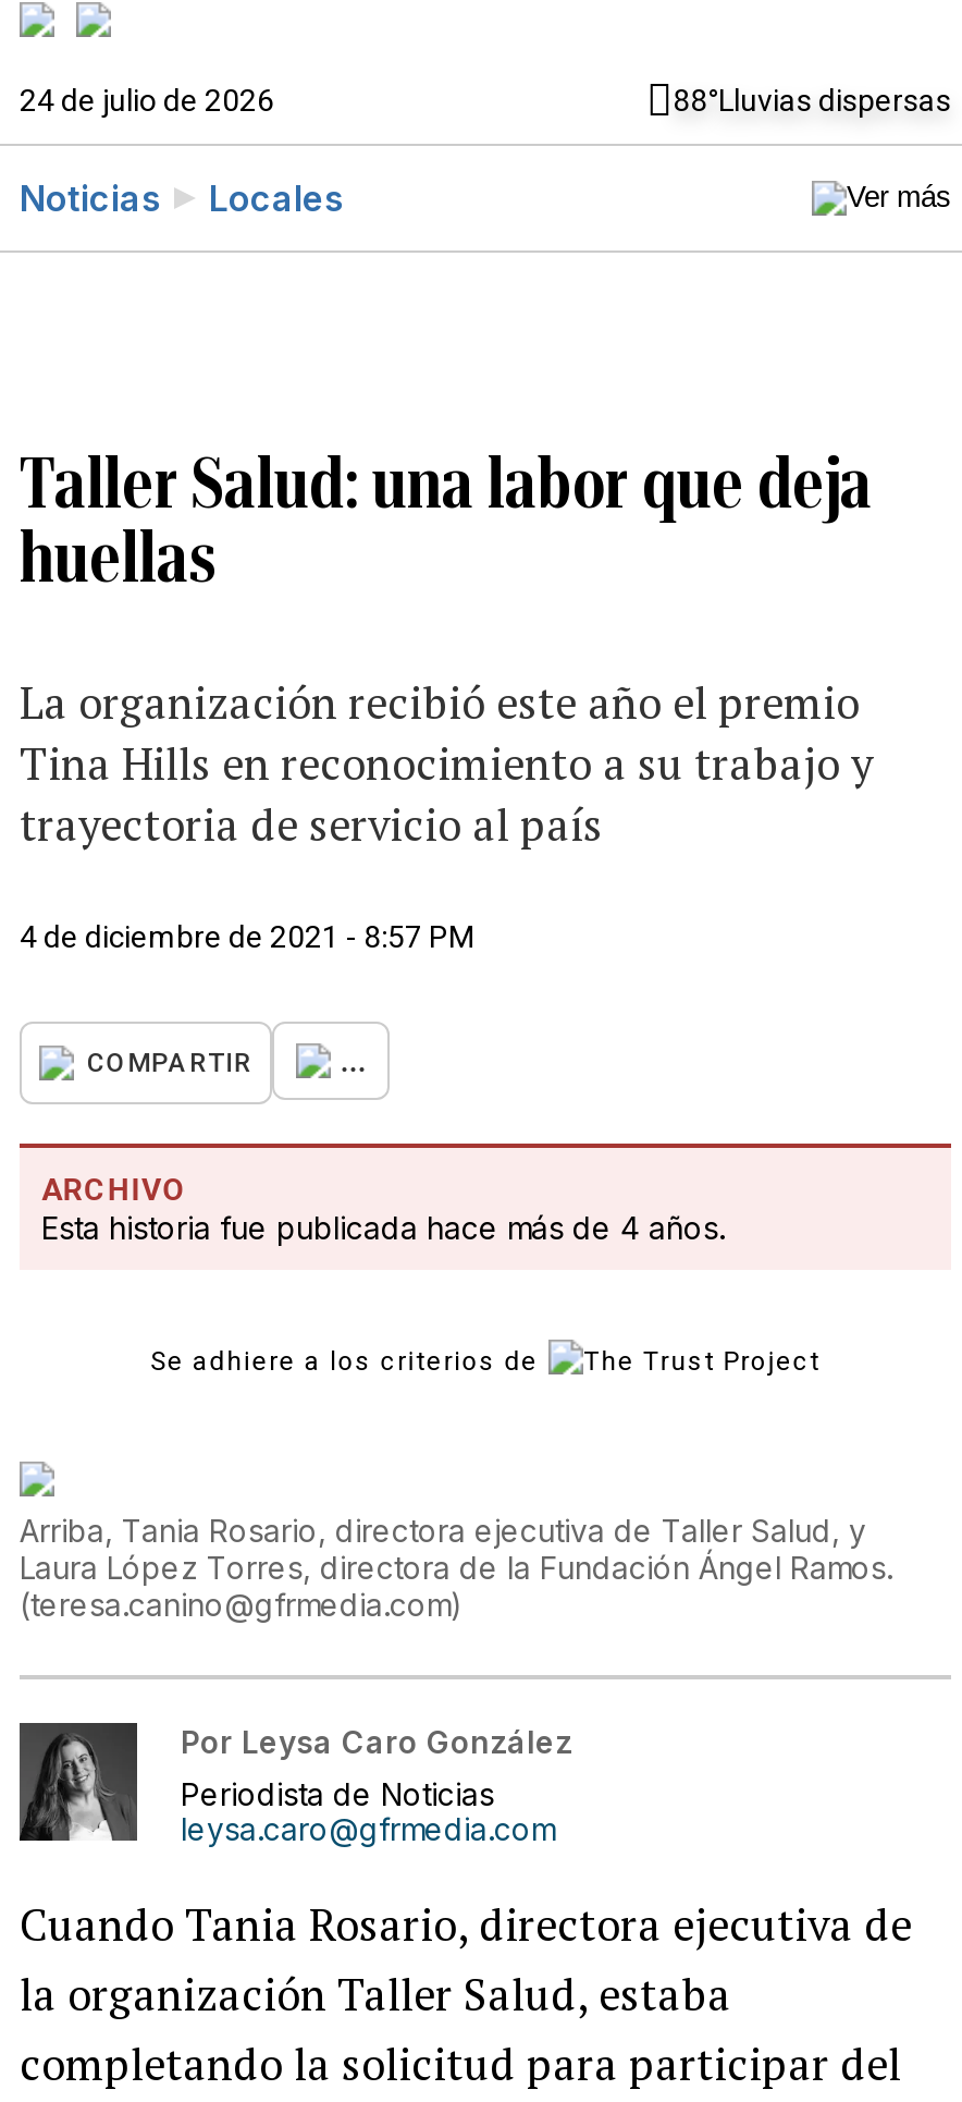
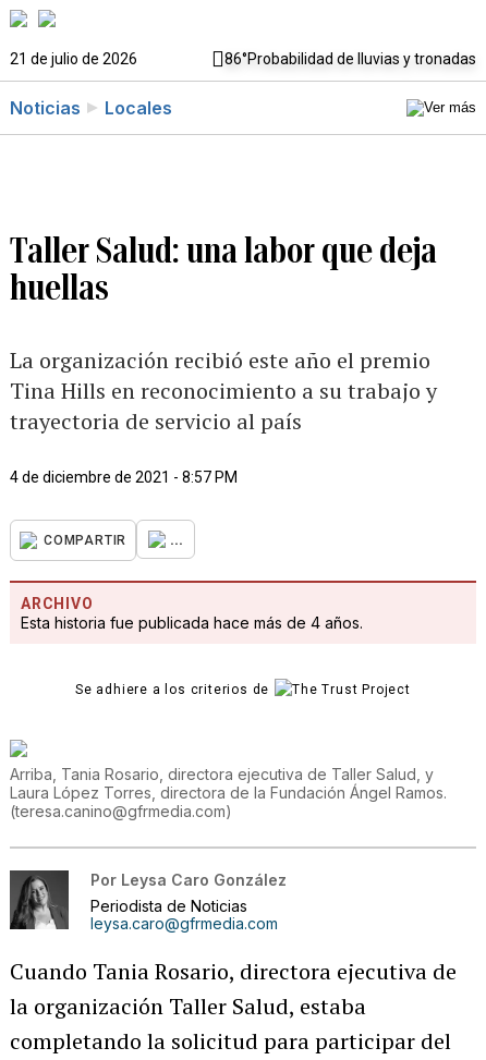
[20,83,951,118] 24 de julio de 2026 | 88°Lluvias dispersas -> [10,50,476,68] 21 de julio de 2026 | 86°Probabilidad de lluvias y tronadas

